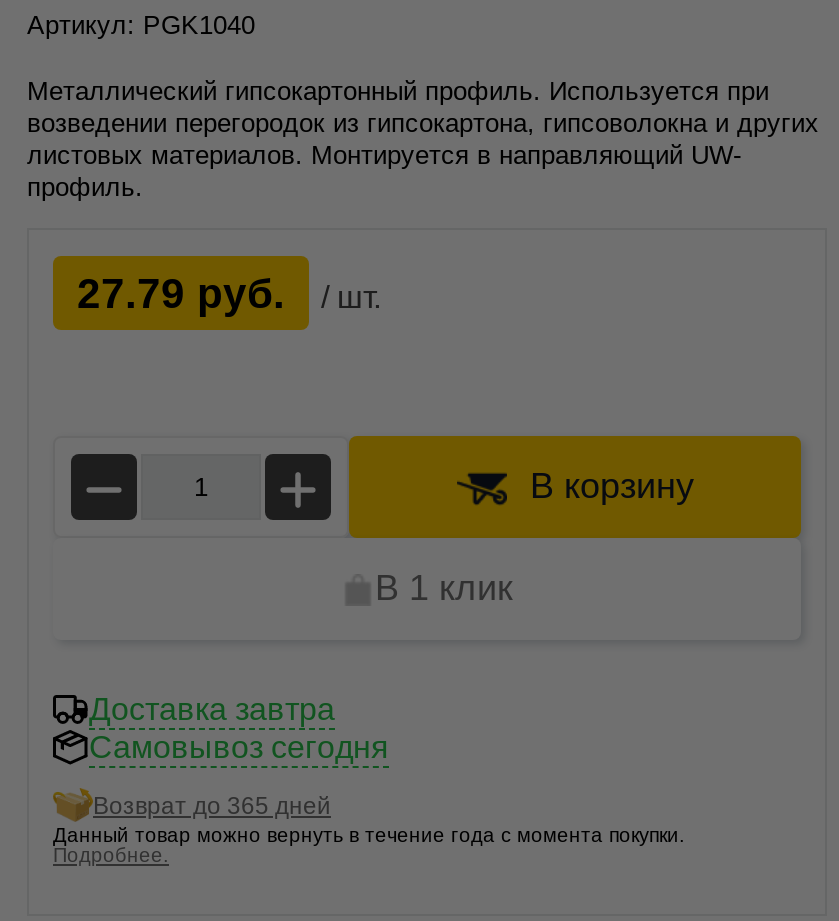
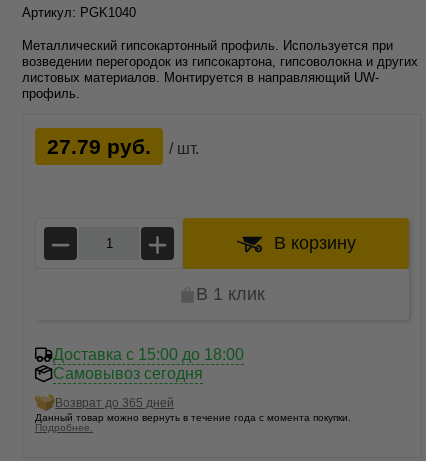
[89,692,335,726] Доставка завтра -> [53,346,244,363] Доставка c 15:00 до 18:00

